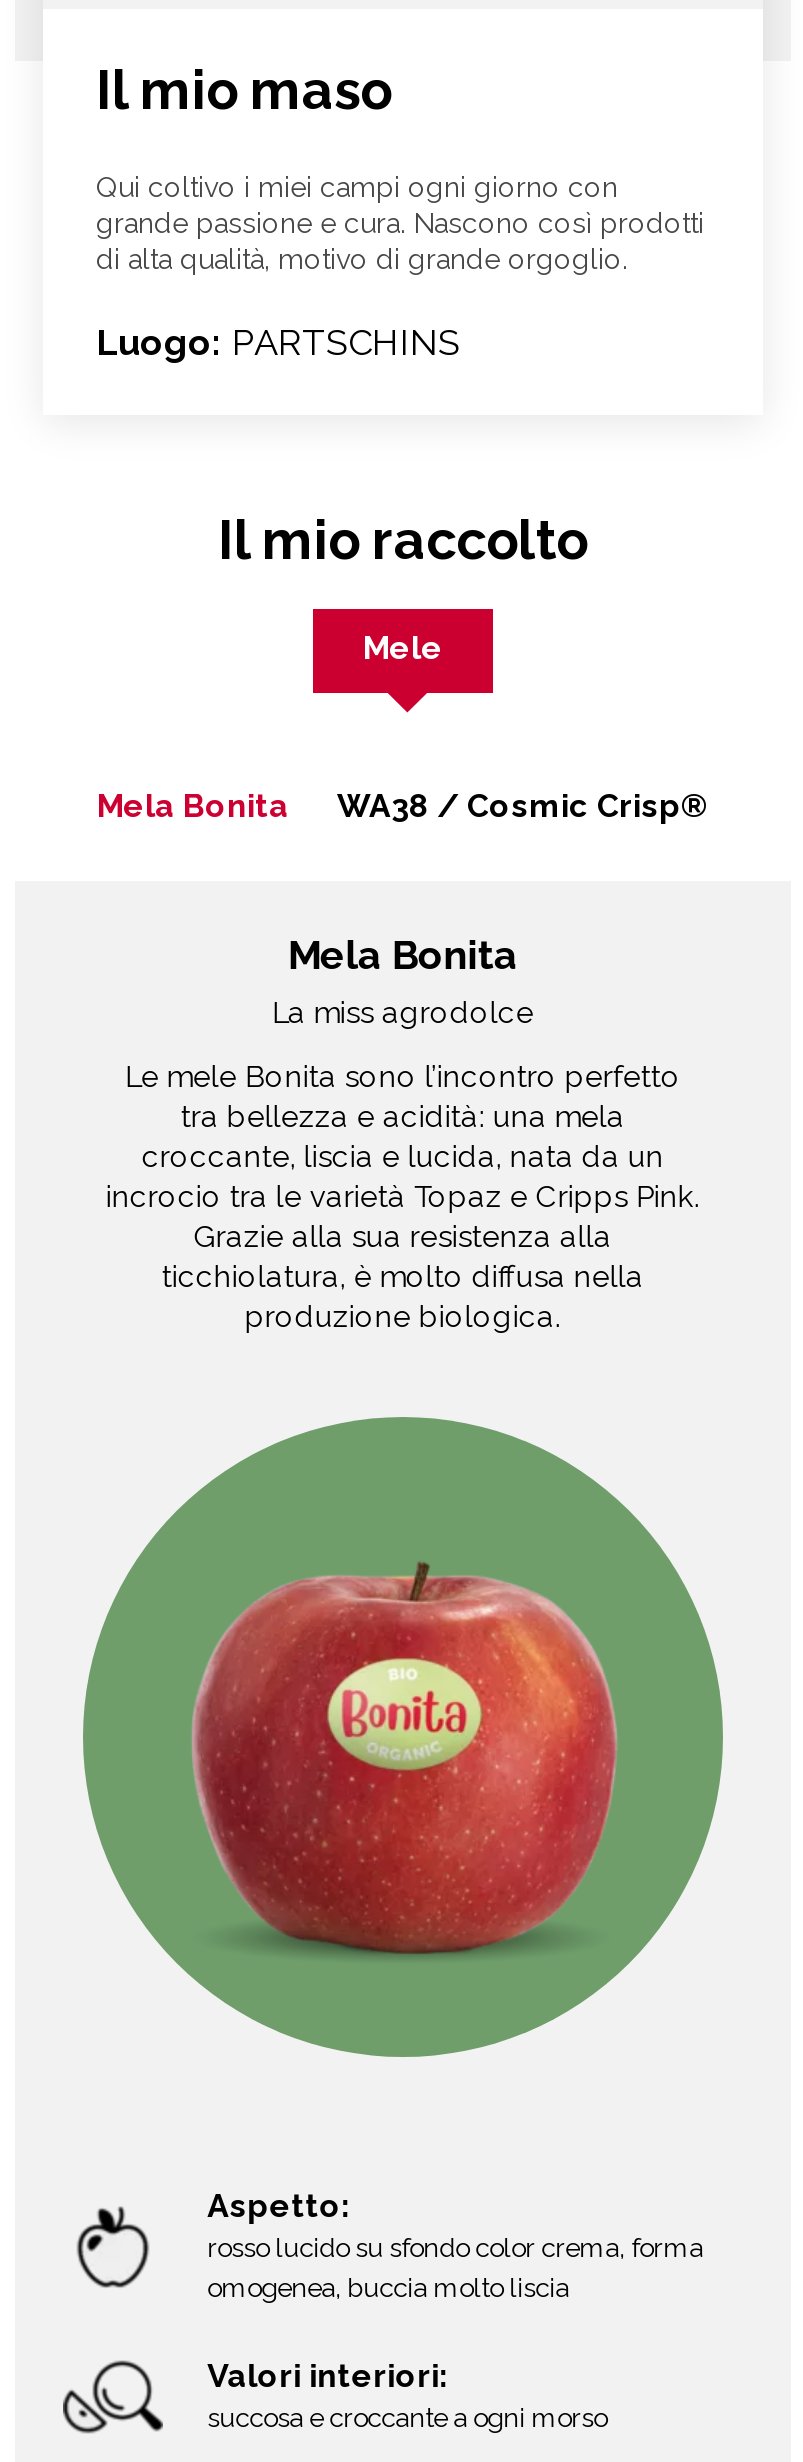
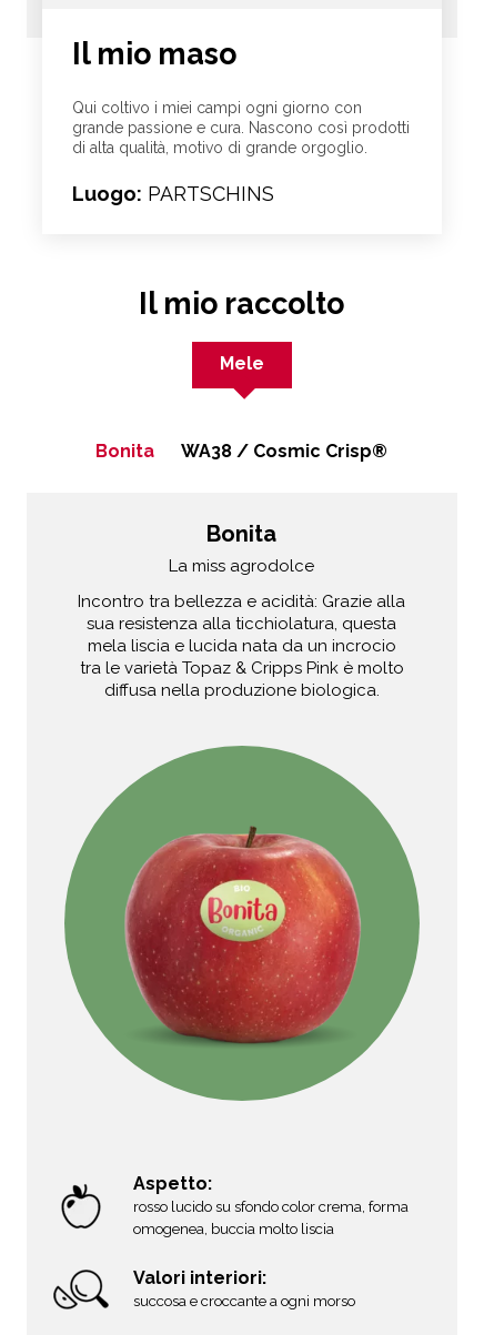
[97,786,289,824] Mela Bonita -> [96,440,155,461] Bonita
[288,931,518,979] Mela Bonita -> [207,520,277,547] Bonita
[106,1059,700,1335] Le mele Bonita sono l’incontro perfetto | tra bellezza e acidità: una mela | croccante, liscia e lucida, nata da un | incrocio tra le varietà Topaz e Cripps Pink. | Grazie alla sua resistenza alla | ticchiolatura, è molto diffusa nella | produzione biologica. -> [78,591,406,700] Incontro tra bellezza e acidità: Grazie alla | sua resistenza alla ticchiolatura, questa | mela liscia e lucida nata da un incrocio | tra le varietà Topaz & Cripps Pink è molto | diffusa nella produzione biologica.

